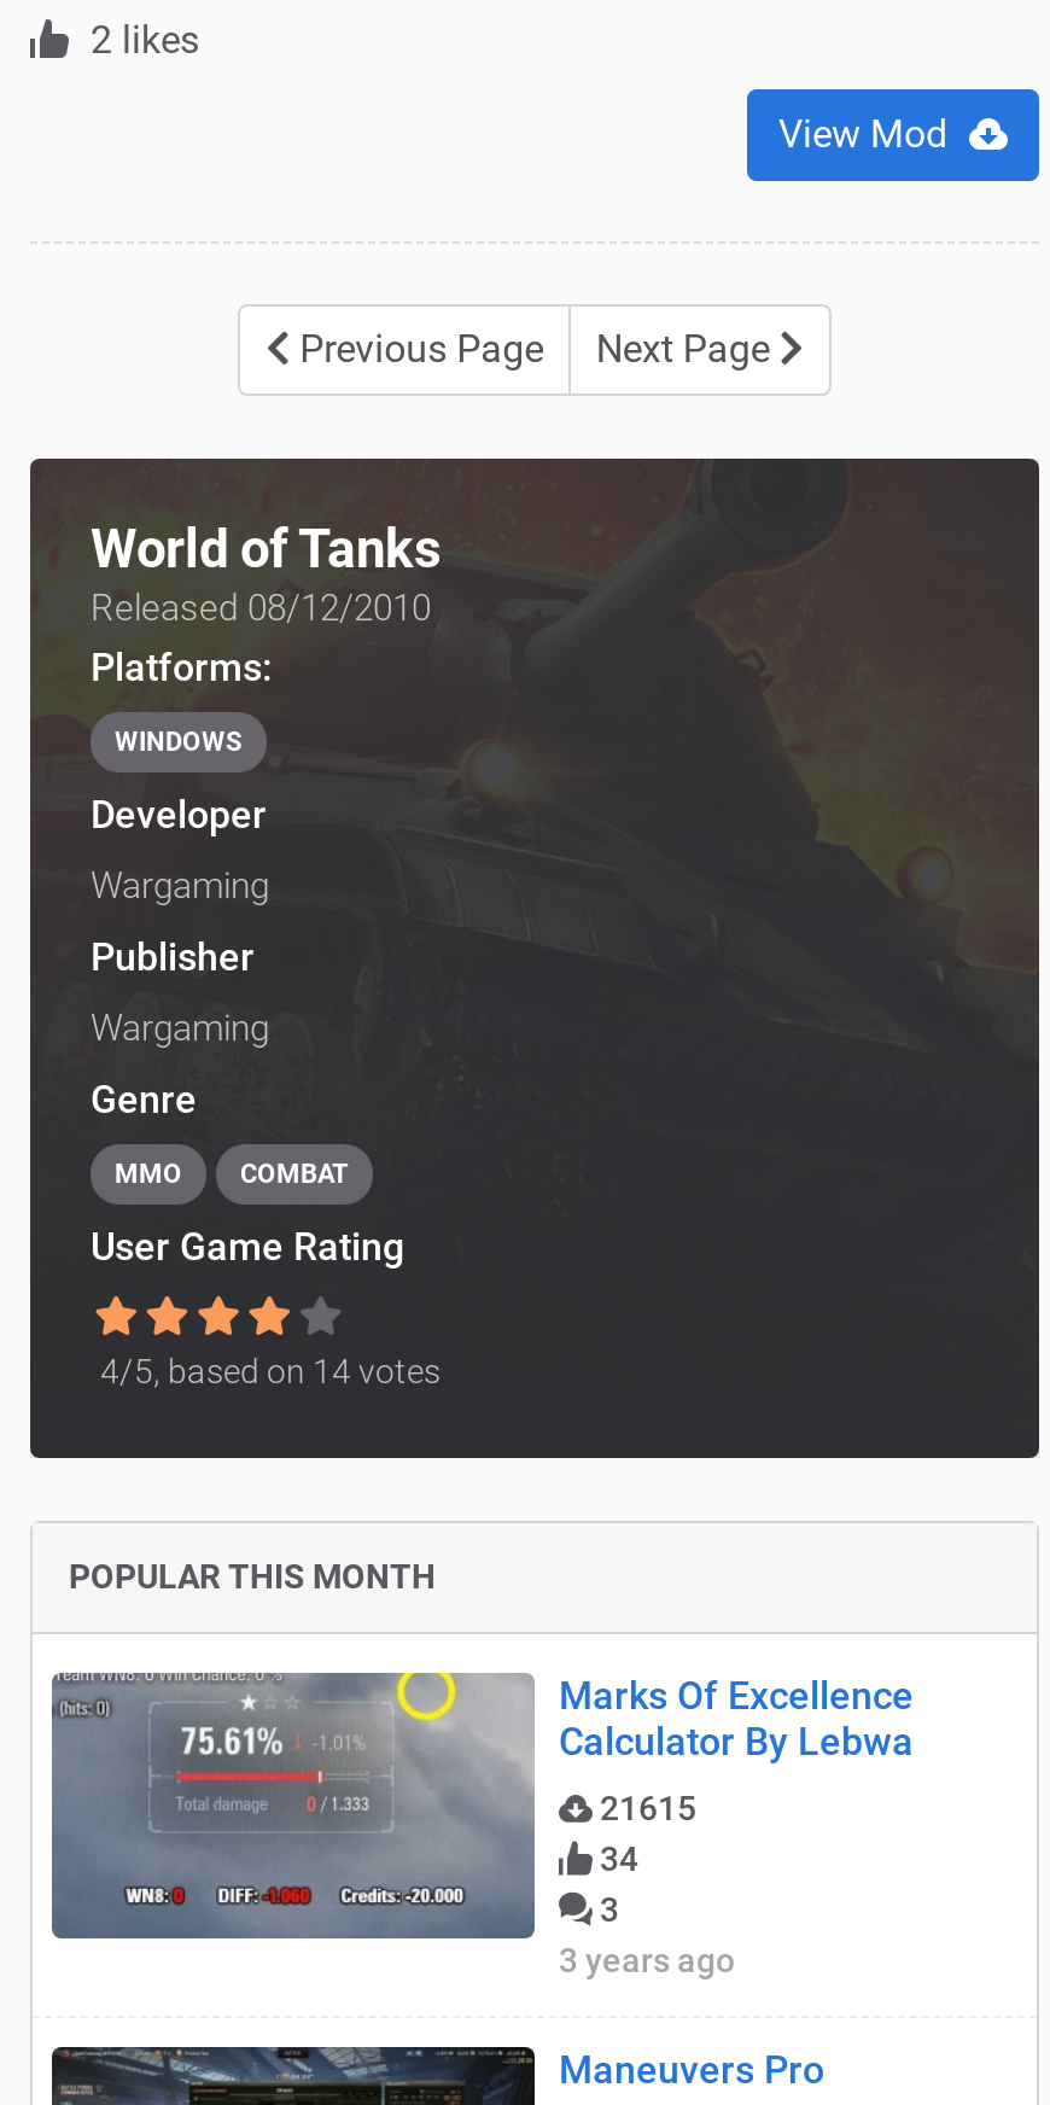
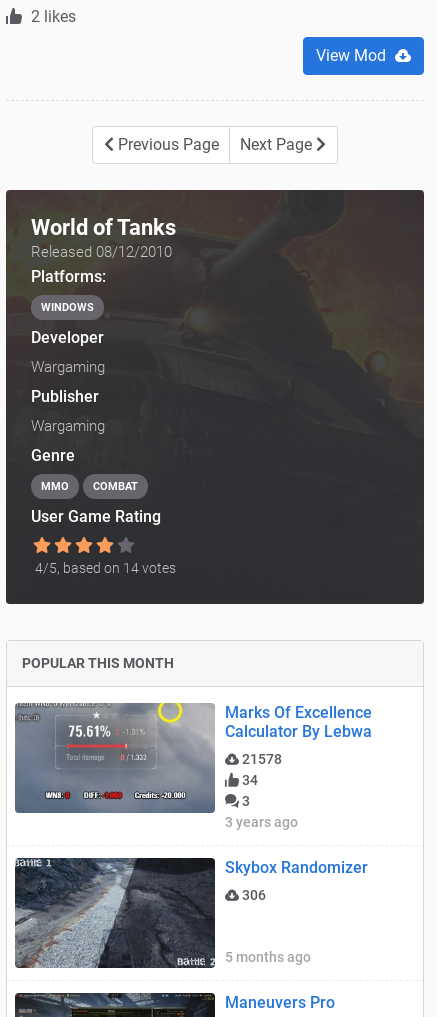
[593,1789,696,1827] 21615 -> [239,751,282,767] 21578
none -> [15,858,368,969] [image] | Skybox Randomizer | 306
none -> [225,949,311,965] 5 months ago

